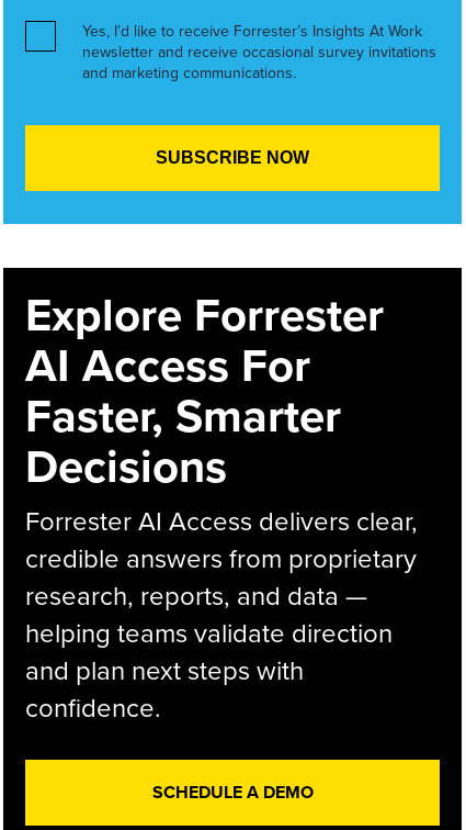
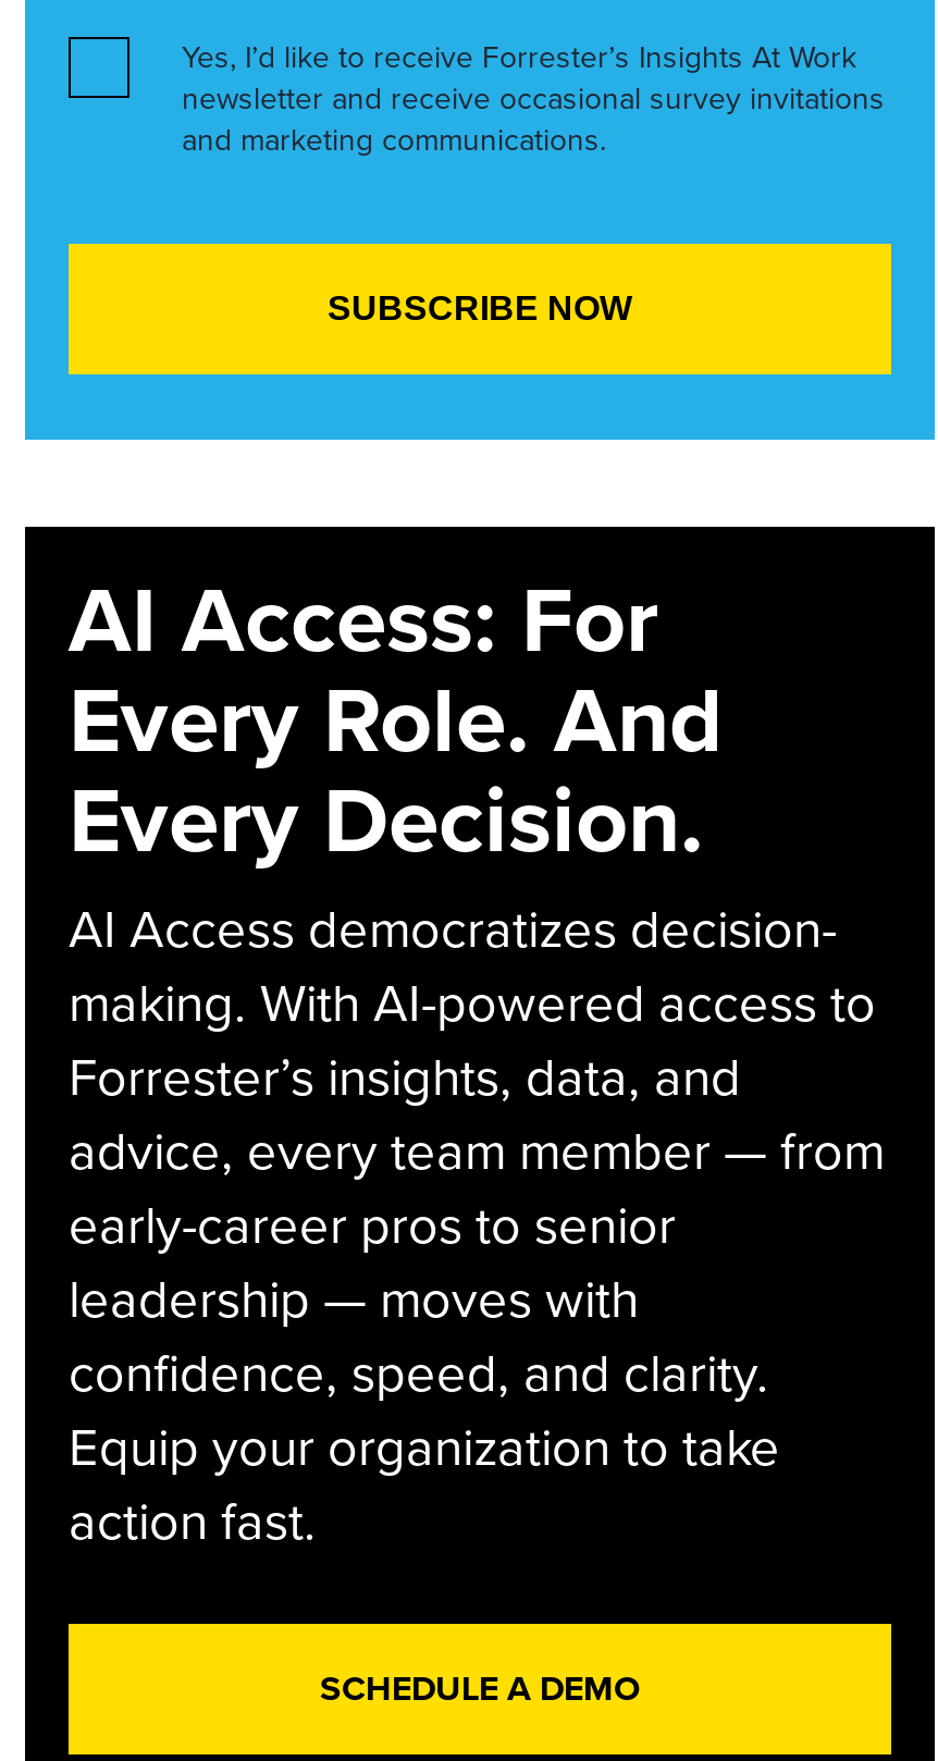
[25,281,418,728] Explore Forrester | AI Access For | Faster, Smarter | Decisions | Forrester AI Access delivers clear, | credible answers from proprietary | research, reports, and data — | helping teams validate direction | and plan next steps with | confidence. -> [69,553,885,1561] AI Access: For | Every Role. And | Every Decision. | AI Access democratizes decision- | making. With AI-powered access to | Forrester’s insights, data, and | advice, every team member — from | early-career pros to senior | leadership — moves with | confidence, speed, and clarity. | Equip your organization to take | action fast.

